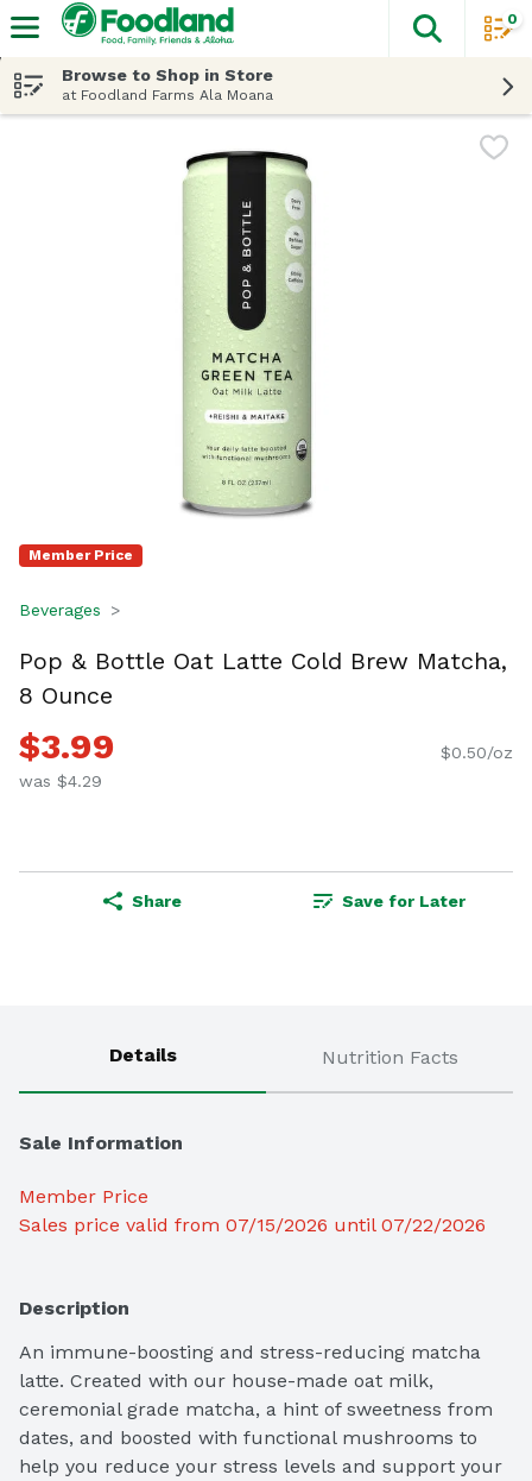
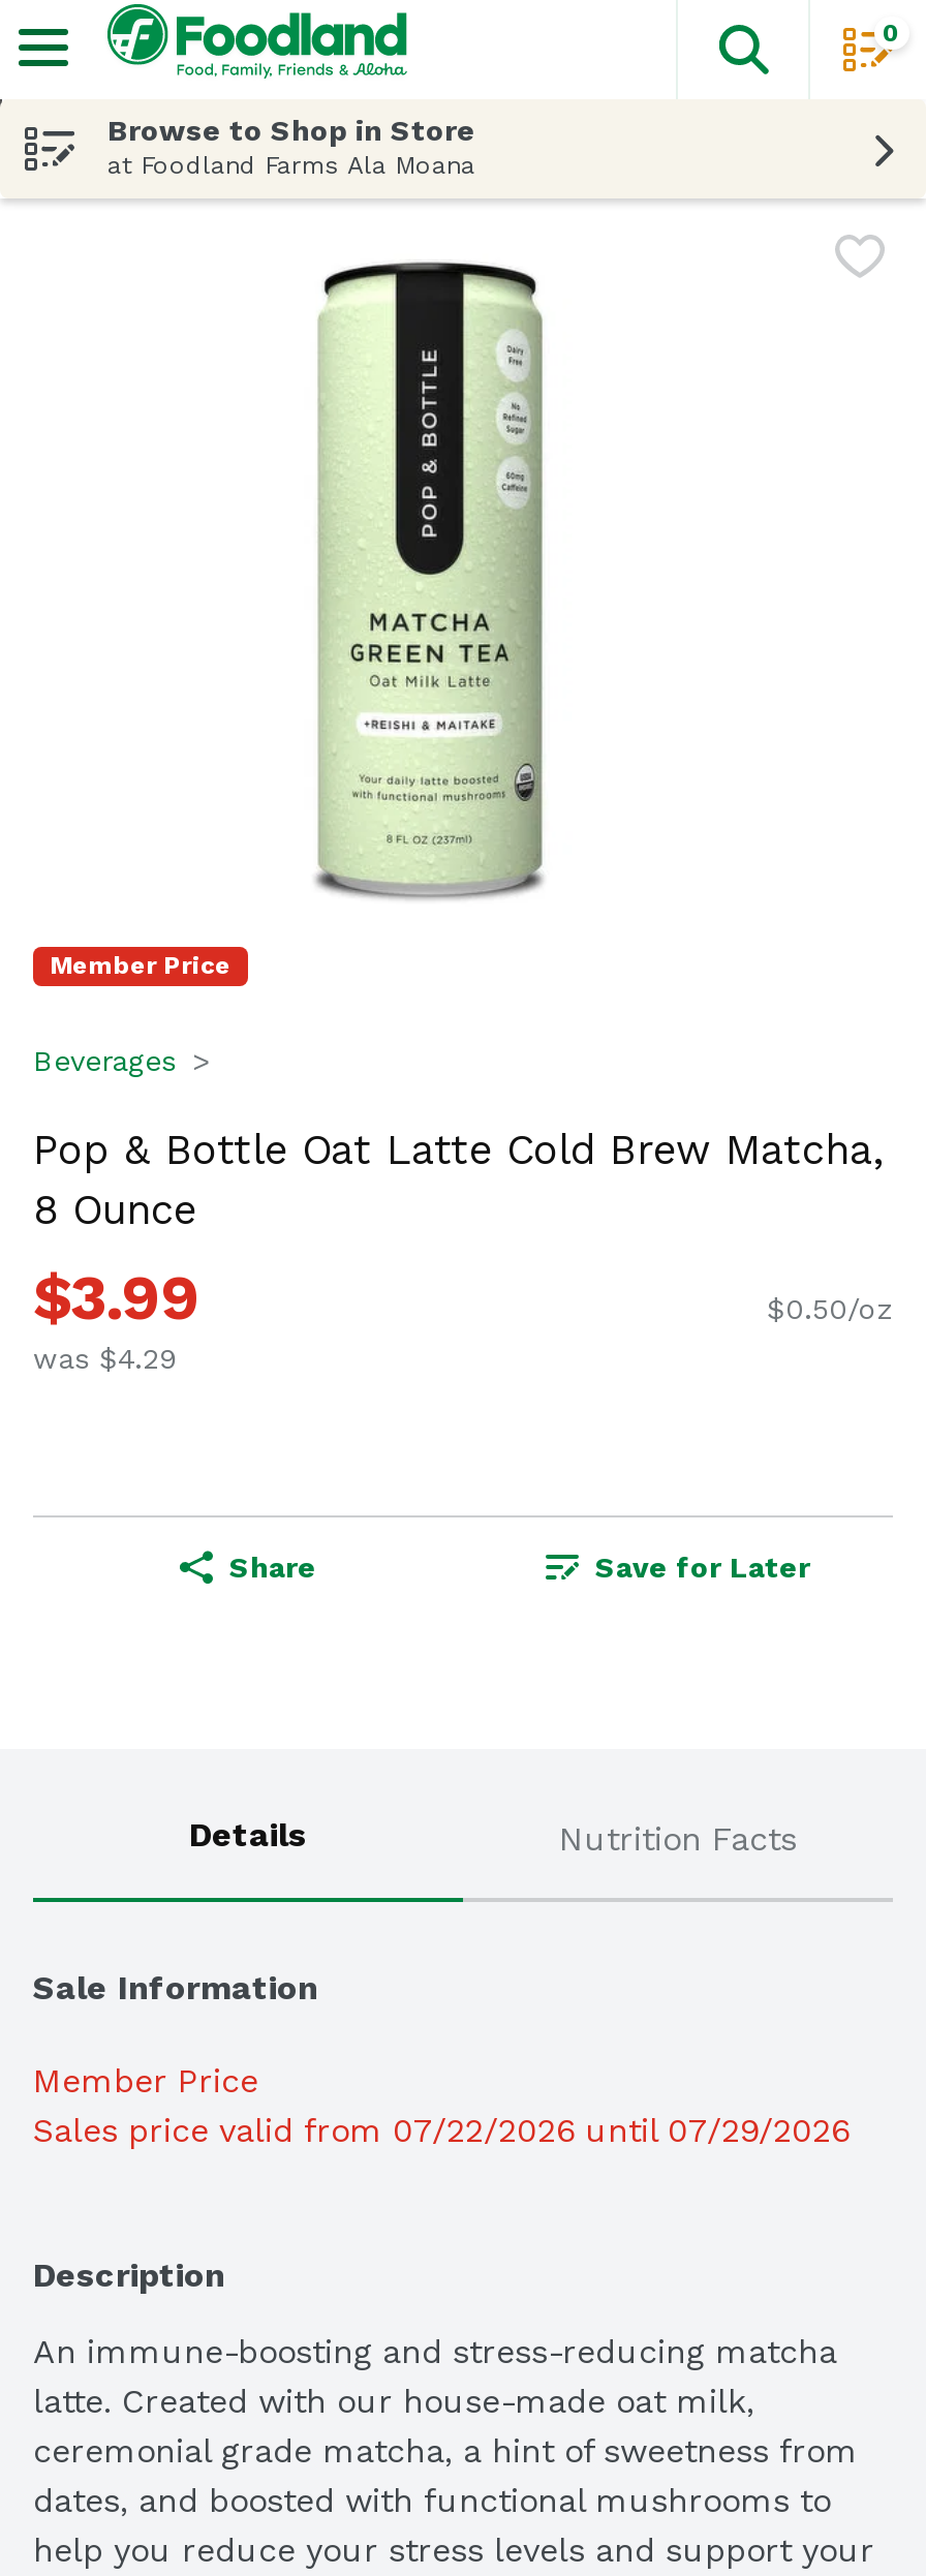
[19,1214,486,1236] Sales price valid from 07/15/2026 until 07/22/2026 -> [33,2111,850,2151] Sales price valid from 07/22/2026 until 07/29/2026

